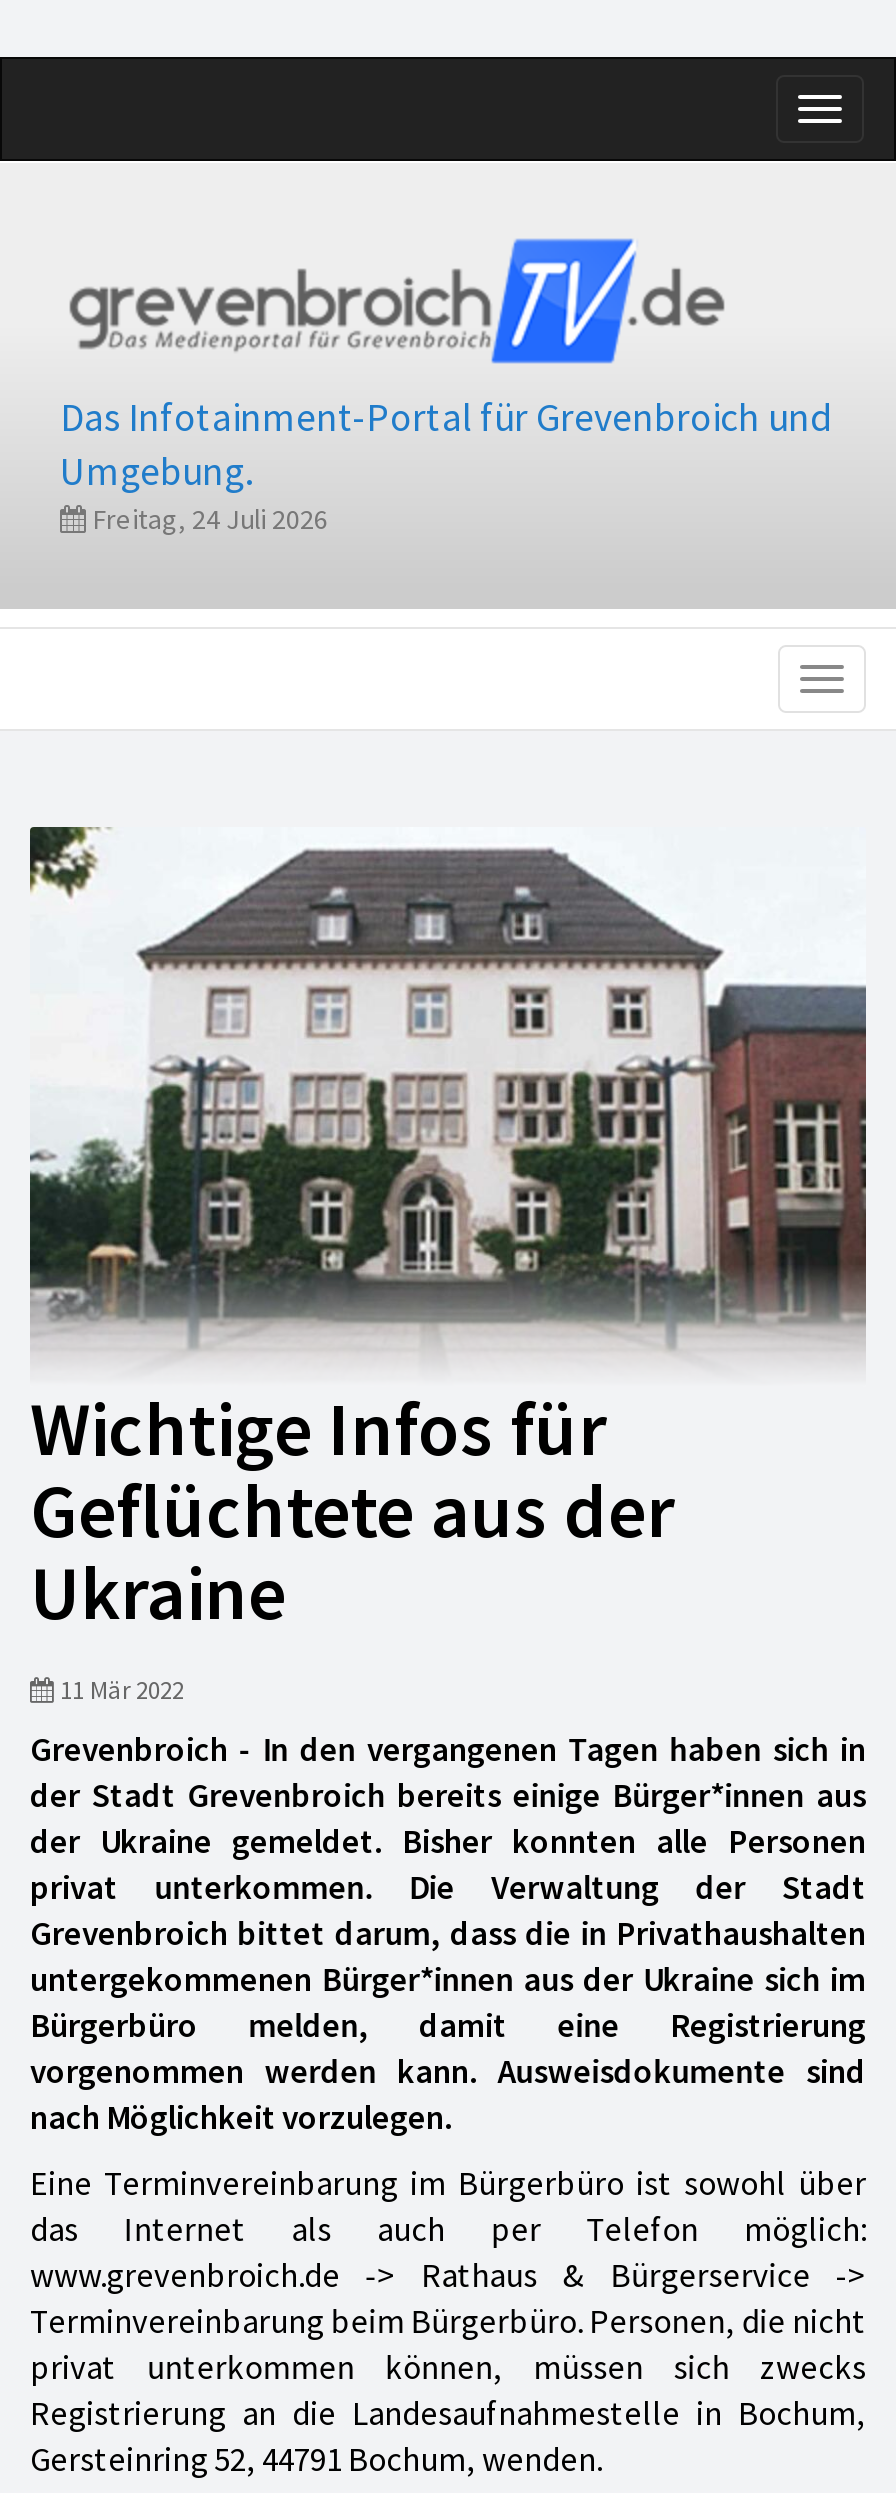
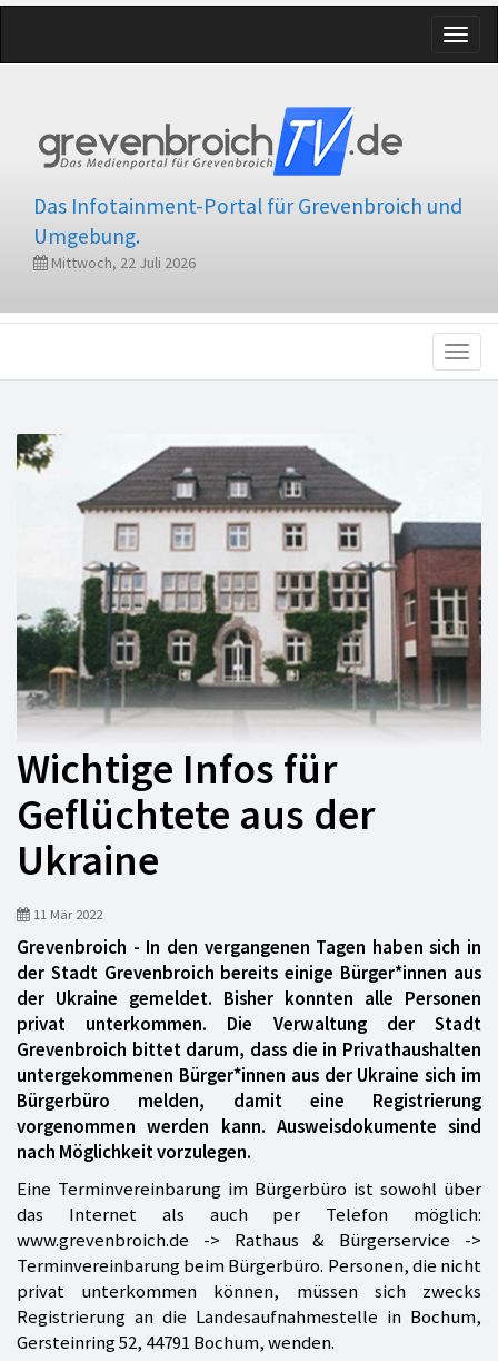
[86,501,328,537] Freitag, 24 Juli 2026 -> [48,252,196,272] Mittwoch, 22 Juli 2026

